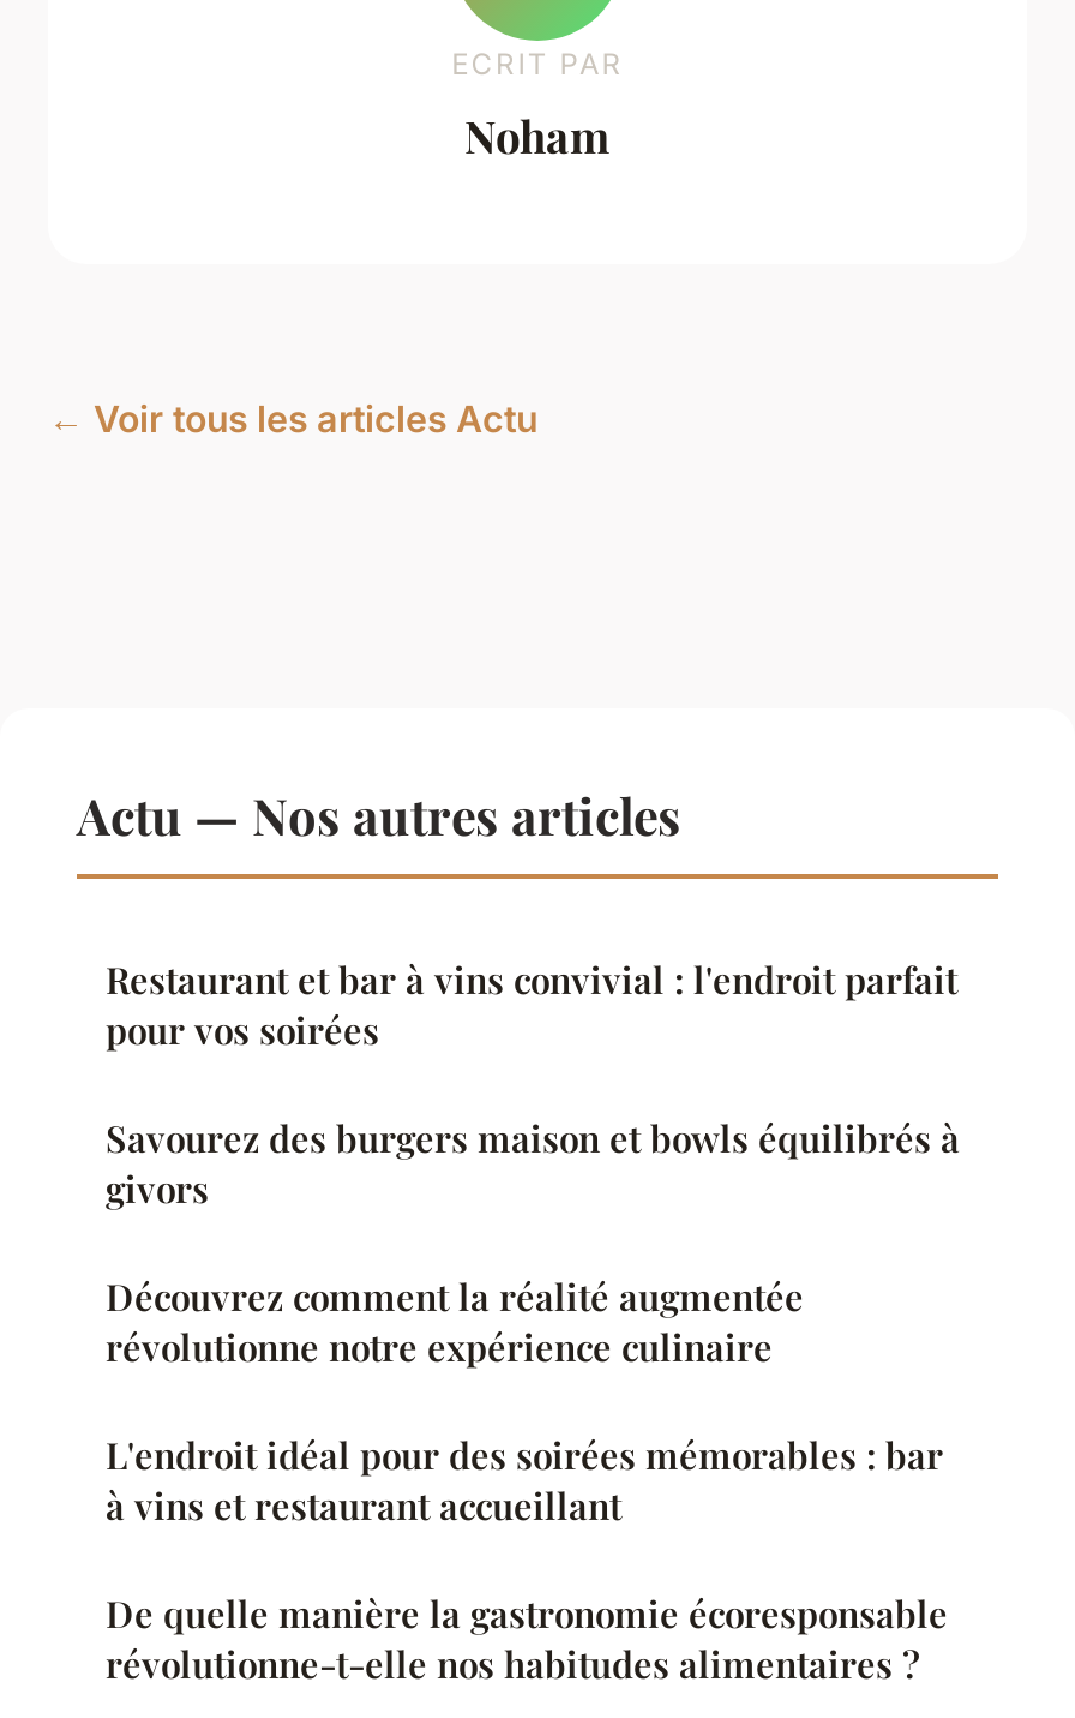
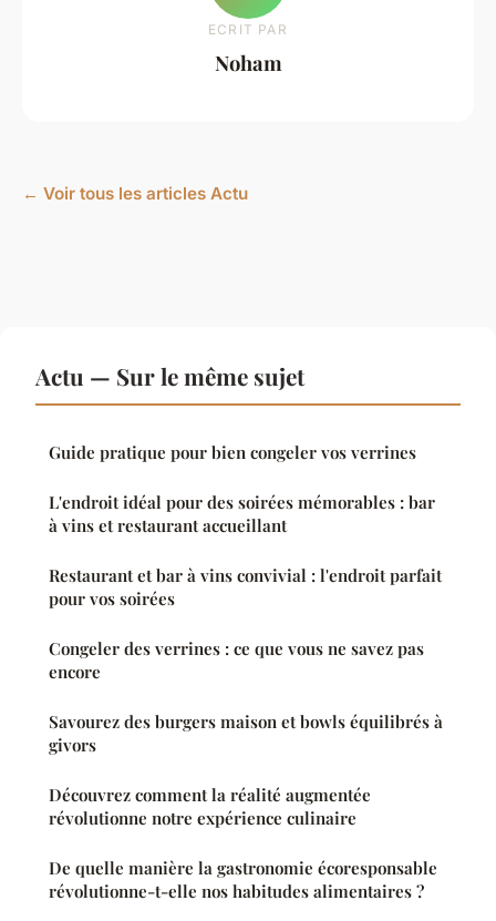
[77,780,681,848] Actu — Nos autres articles -> [35,360,416,463] Actu — Sur le même sujet | Guide pratique pour bien congeler vos verrines
none -> [49,637,424,683] Congeler des verrines : ce que vous ne savez pas | encore
moved [106,1114,960,1371] -> [49,710,443,829]: Savourez des burgers maison et bowls équilibrés à | givors | Découvrez comment la réalité augmentée | révolutionne notre expérience culinaire
moved [106,1431,943,1530] -> [49,491,435,536]: L'endroit idéal pour des soirées mémorables : bar | à vins et restaurant accueillant

